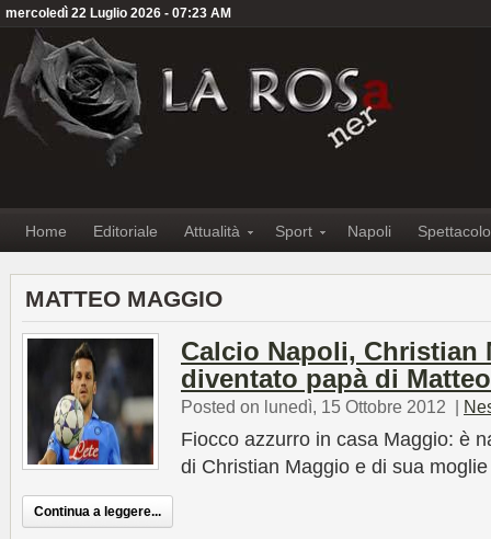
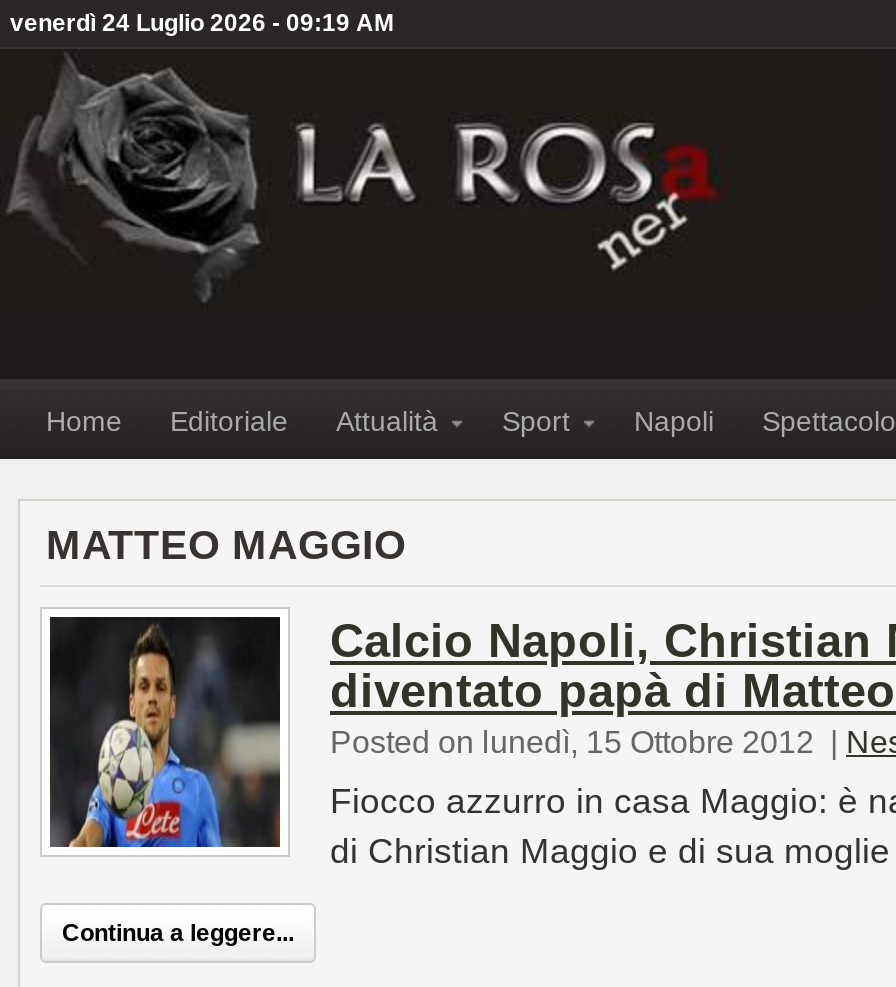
[5,5,231,21] mercoledì 22 Luglio 2026 - 07:23 AM -> [10,9,394,37] venerdì 24 Luglio 2026 - 09:19 AM

